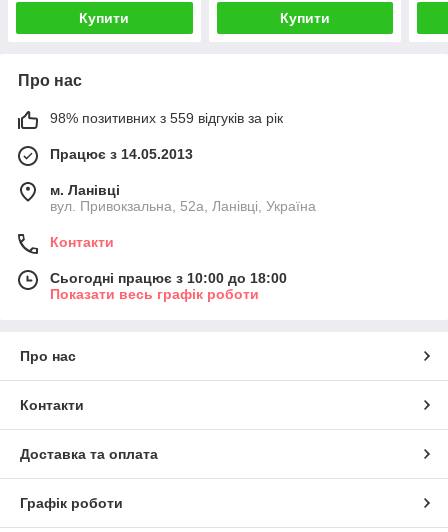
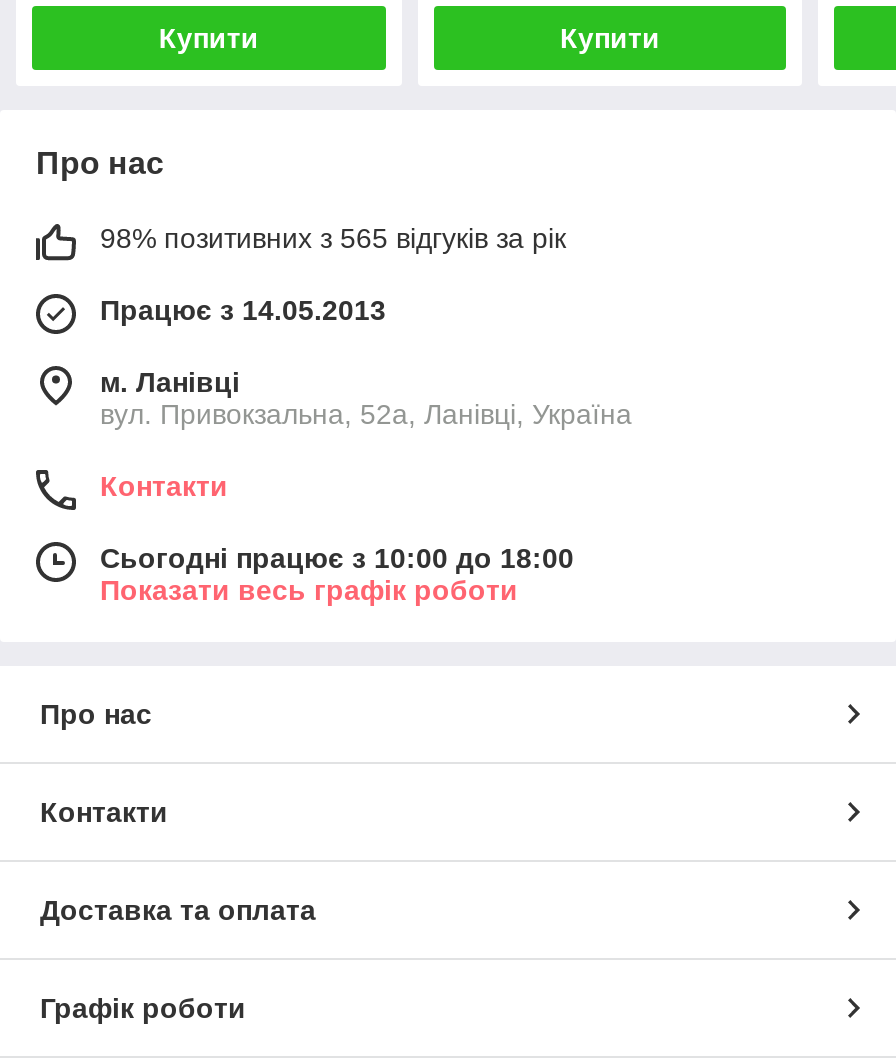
[50,110,283,126] 98% позитивних з 559 відгуків за рік -> [100,222,566,254] 98% позитивних з 565 відгуків за рік

